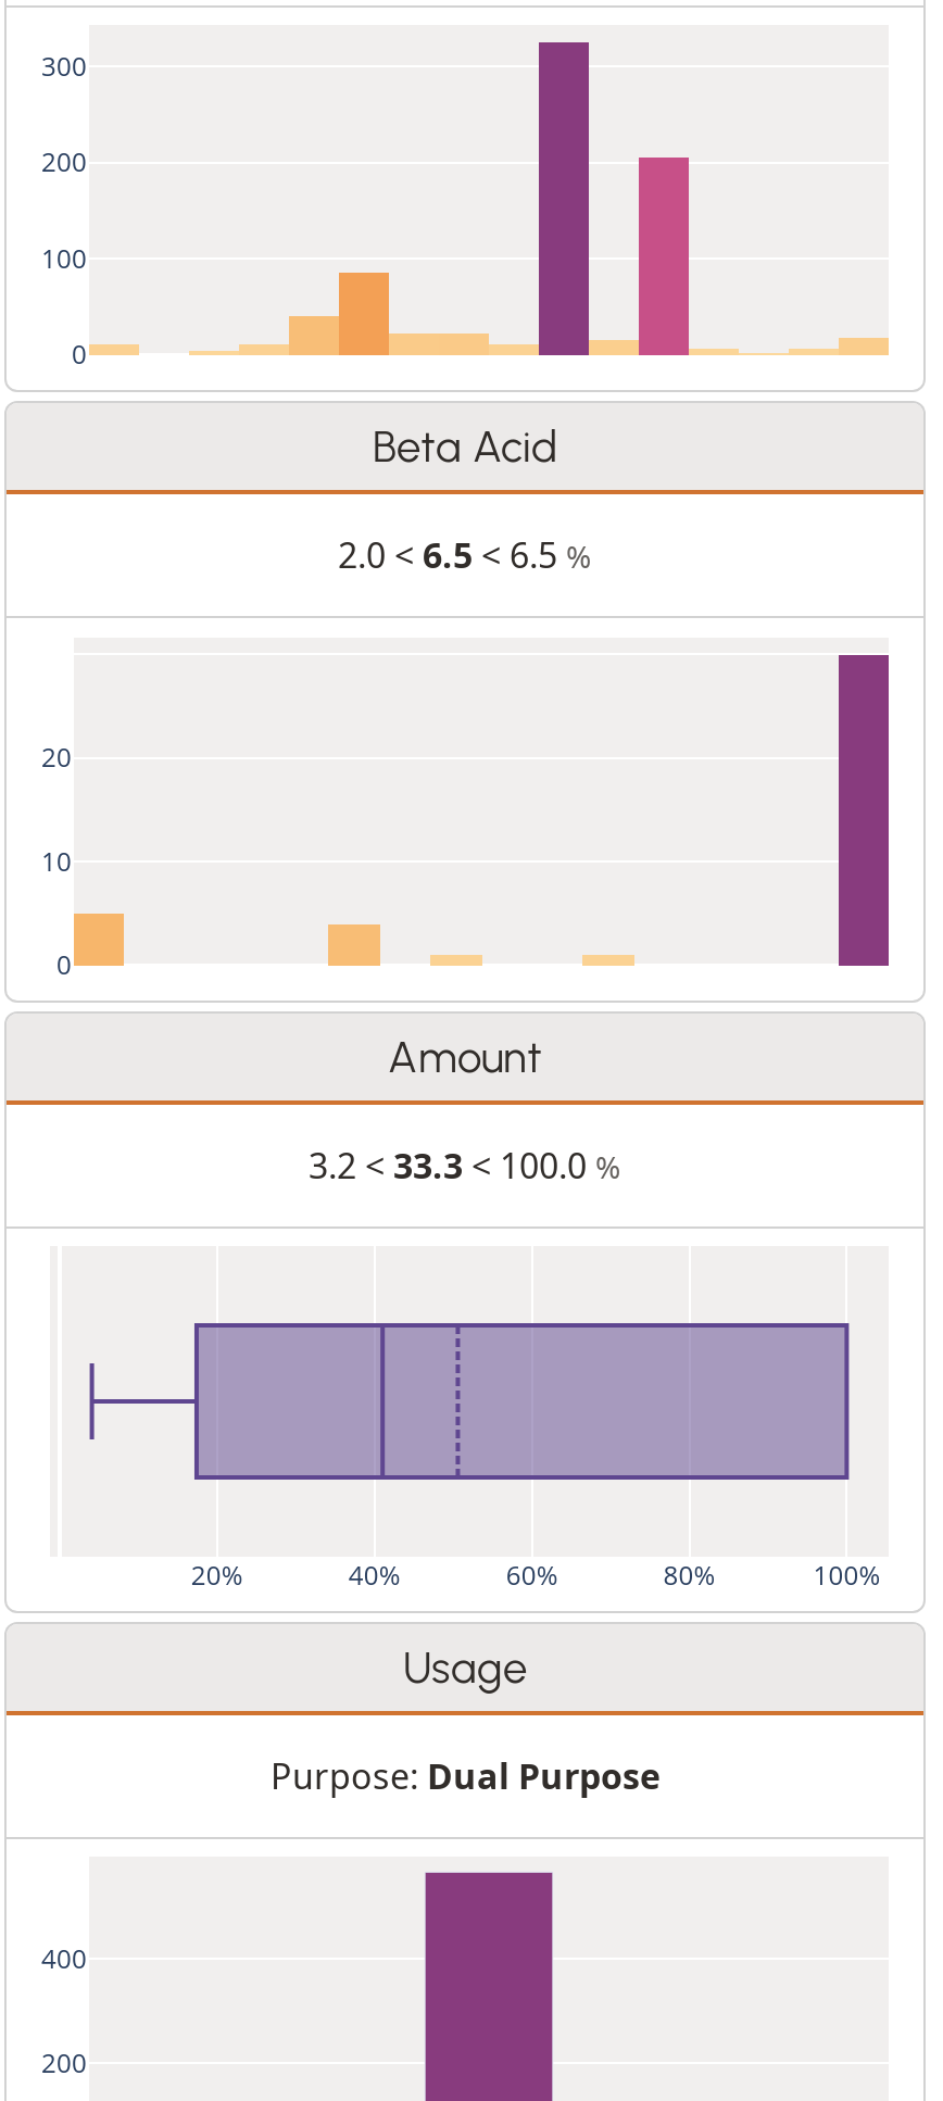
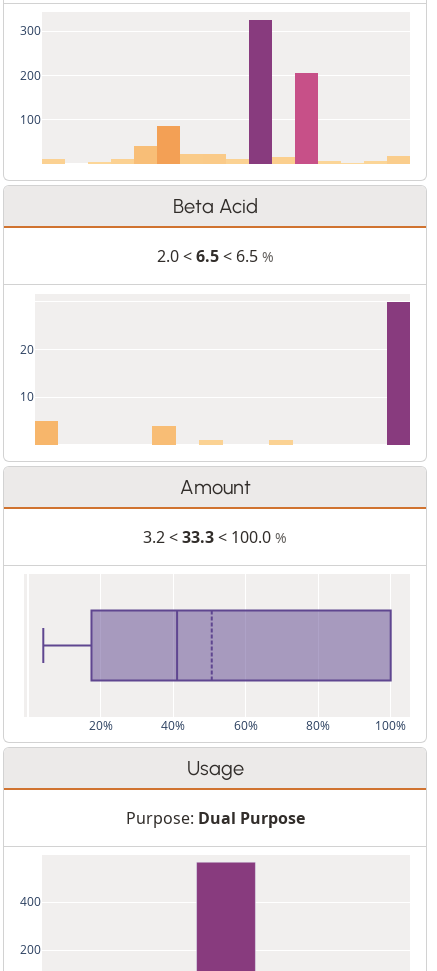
[72,335,87,371] 0 -> none
[56,946,72,981] 0 -> none

